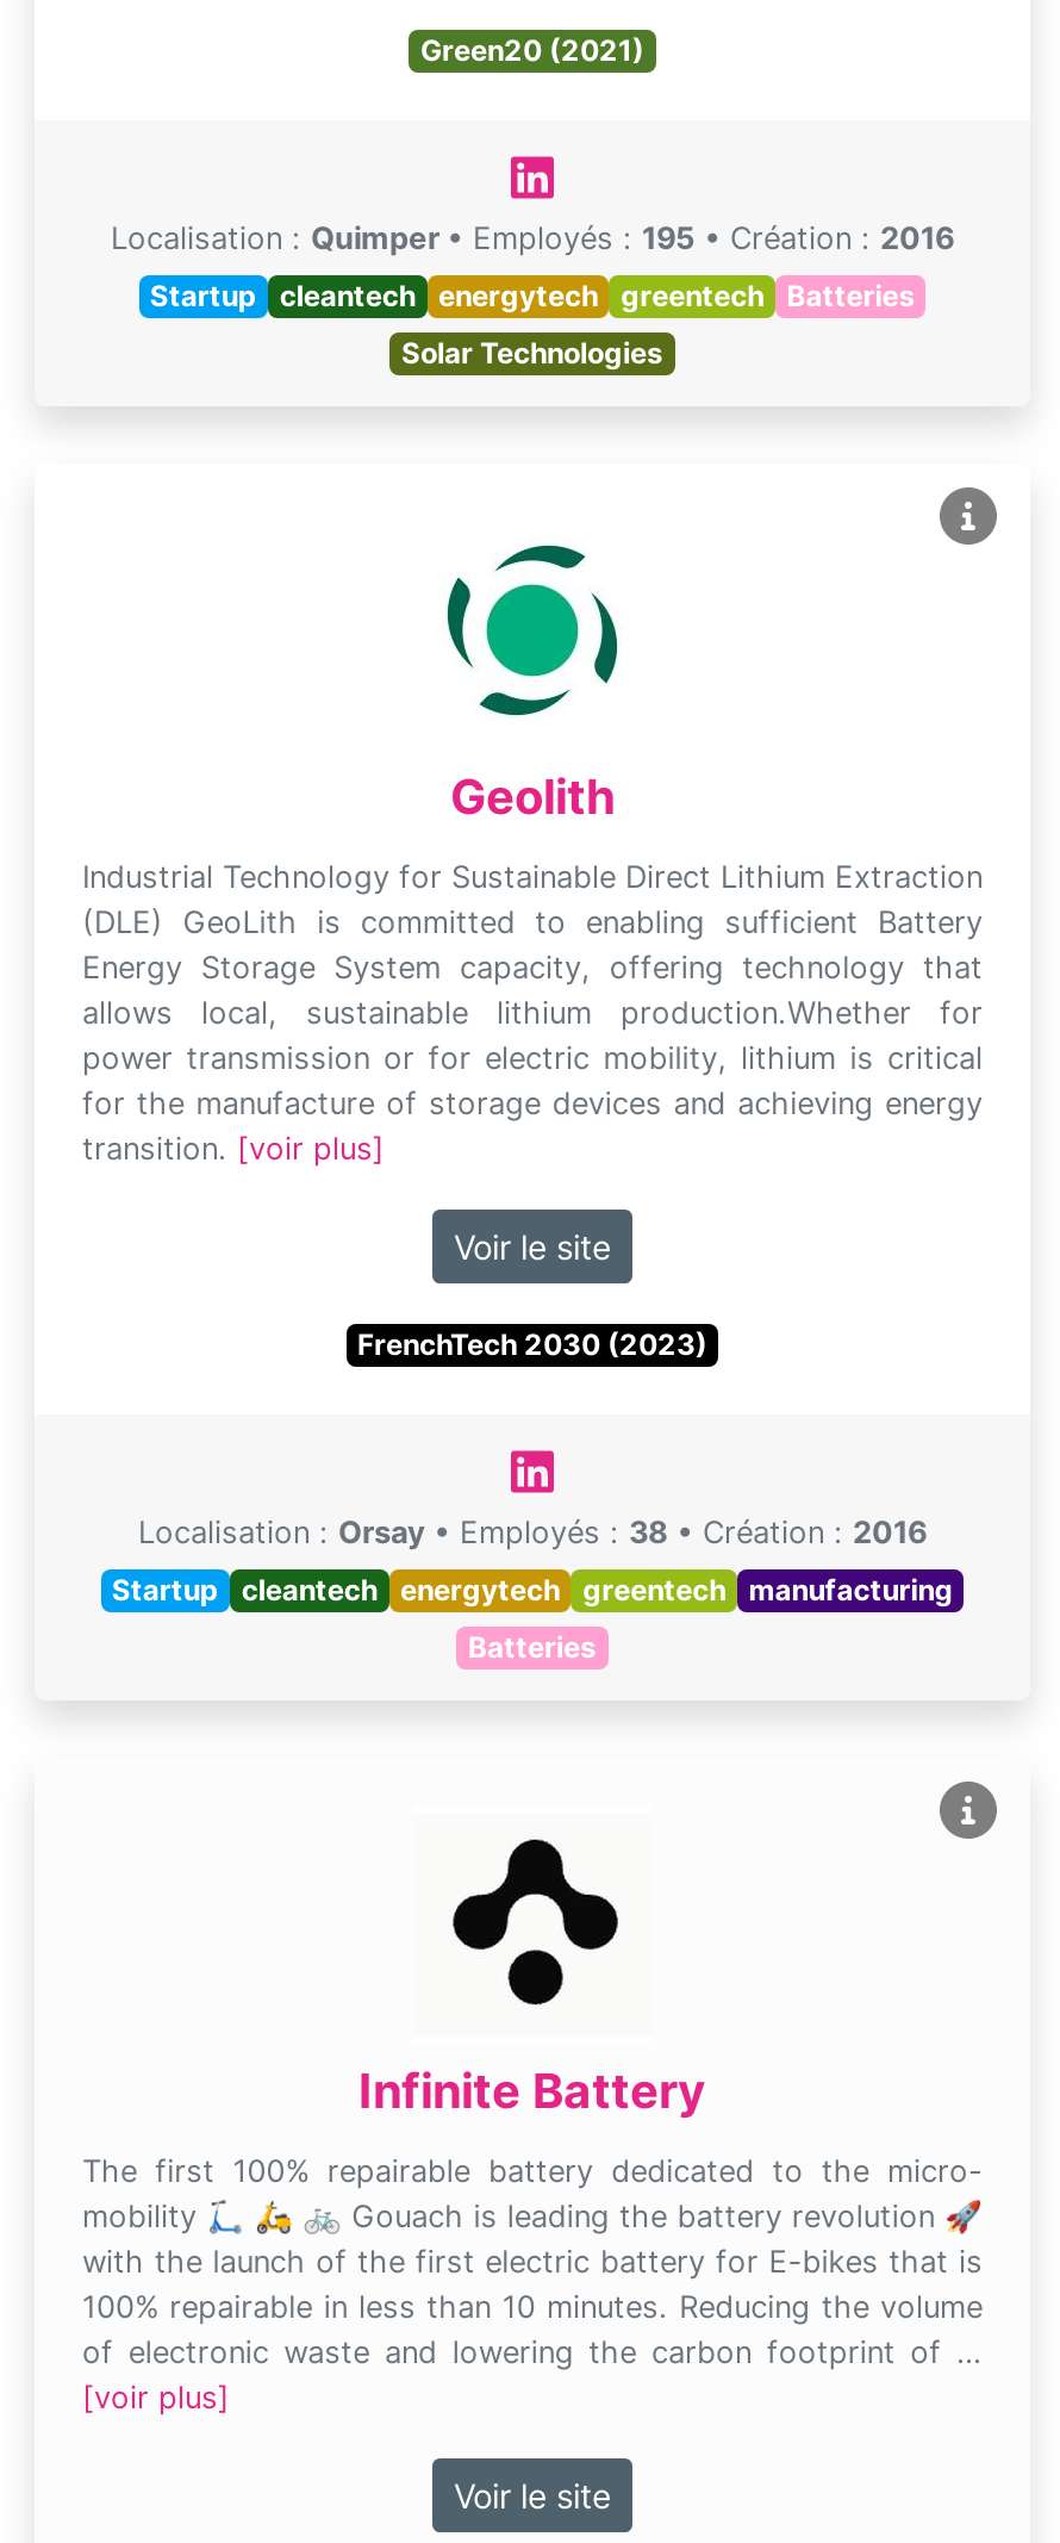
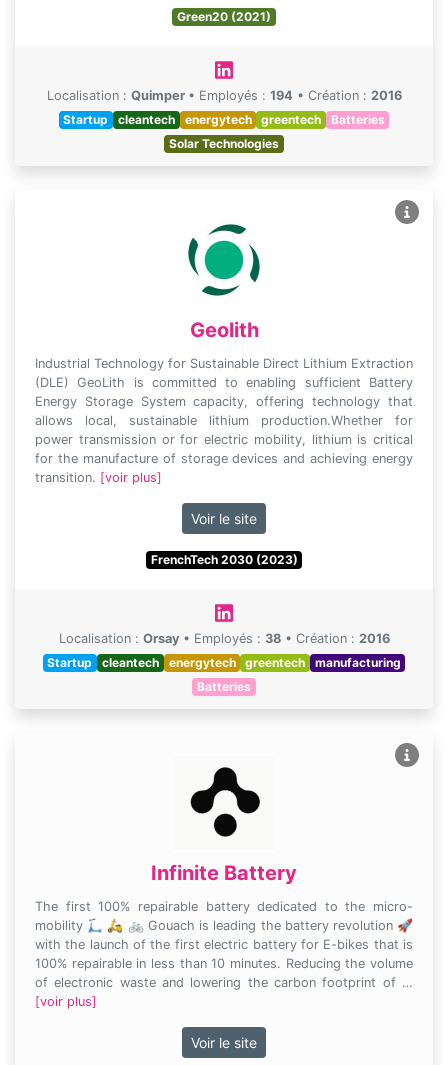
[111,220,954,256] Localisation : Quimper • Employés : 195 • Création : 2016 -> [46,88,401,103] Localisation : Quimper • Employés : 194 • Création : 2016

